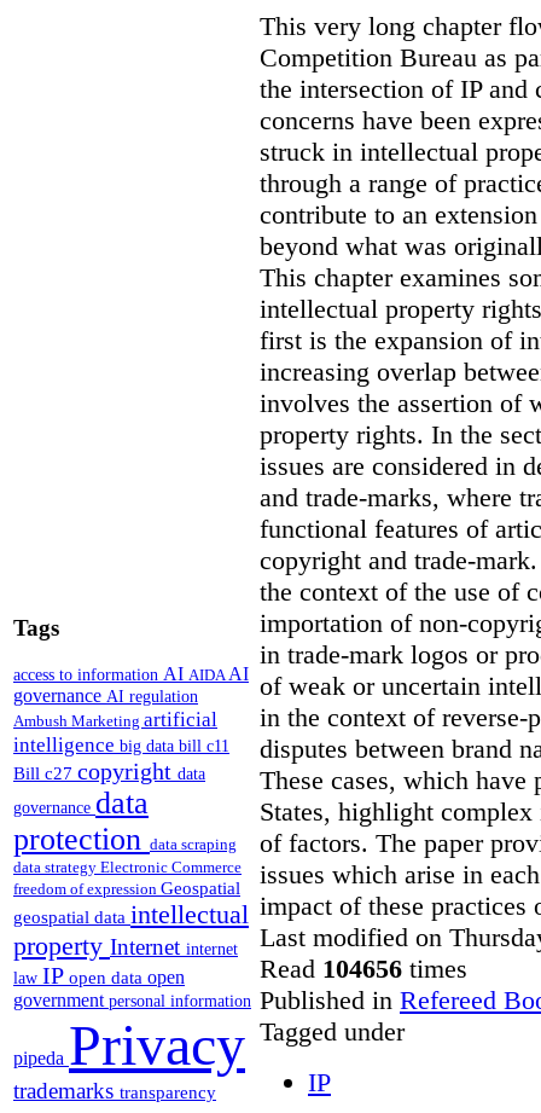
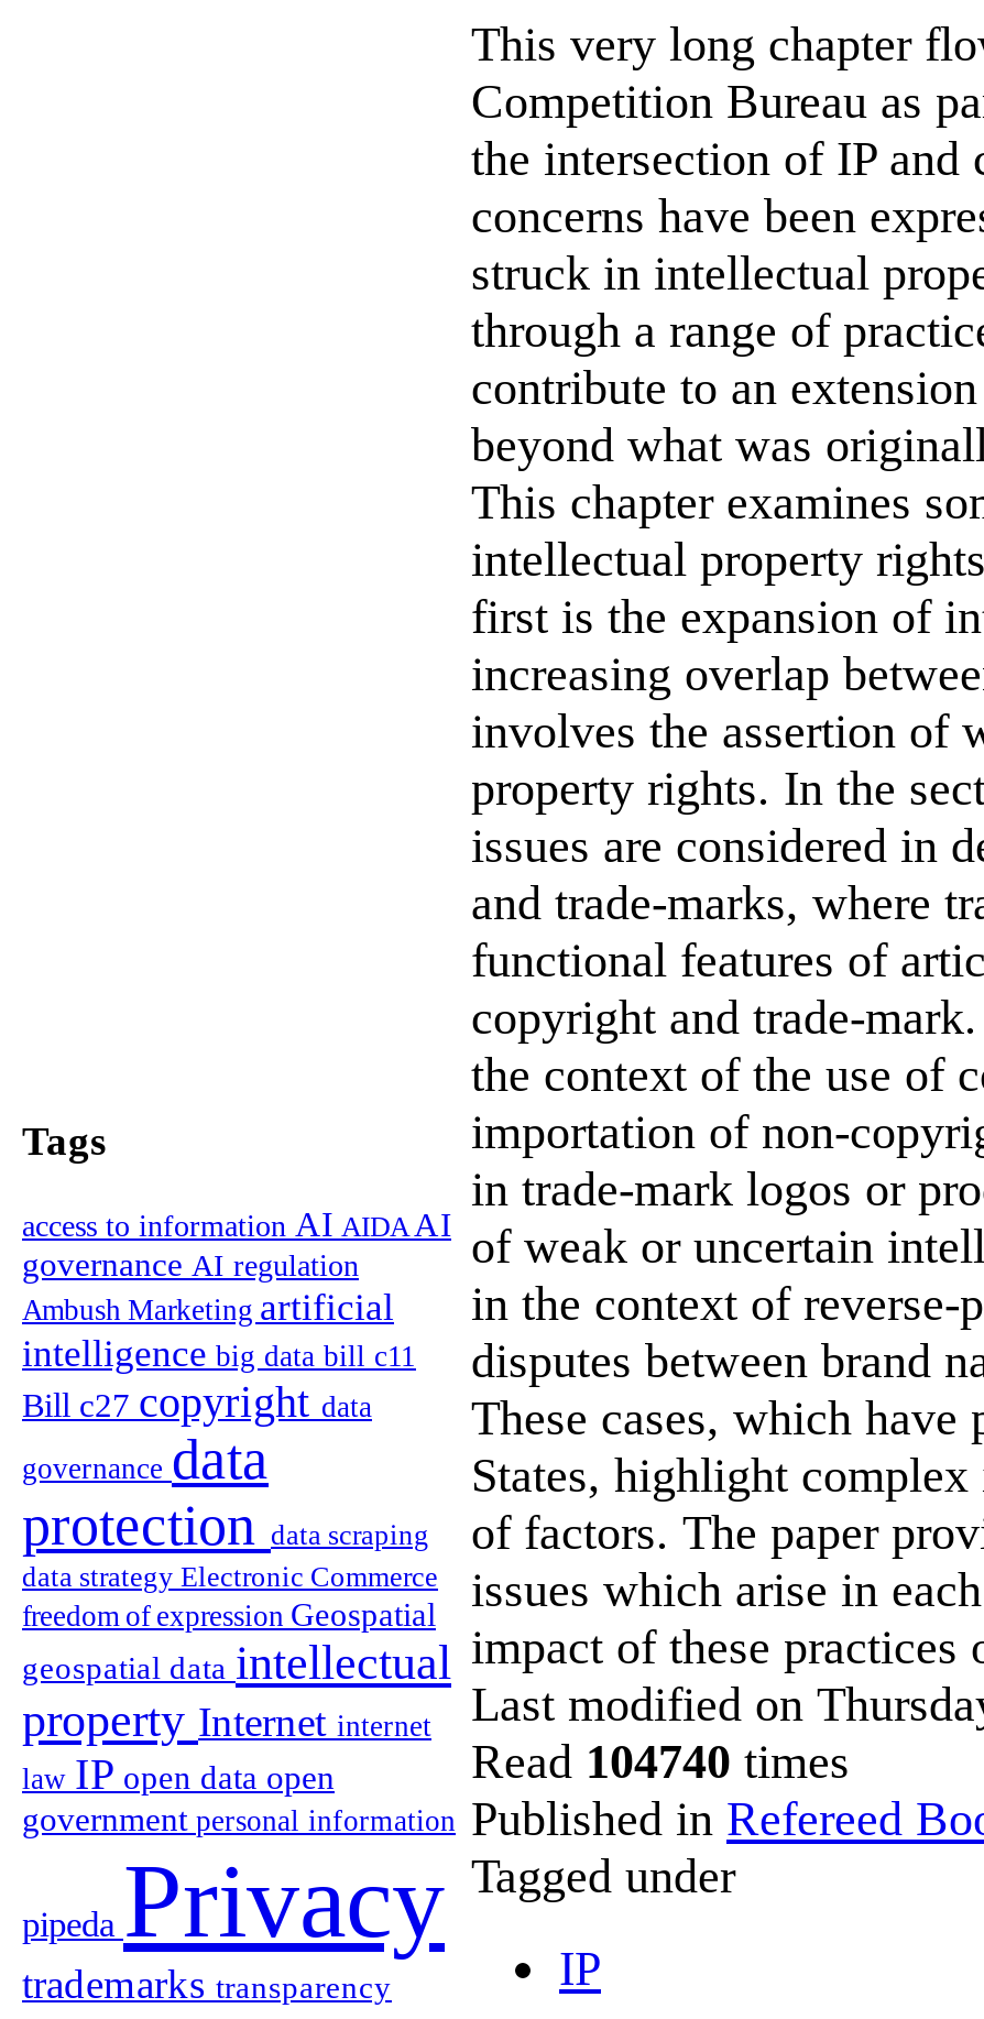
[260,953,467,983] Read 104656 times -> [471,1733,850,1788] Read 104740 times

